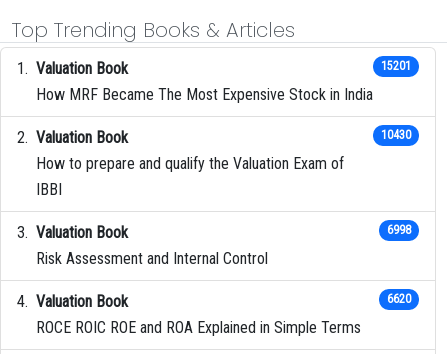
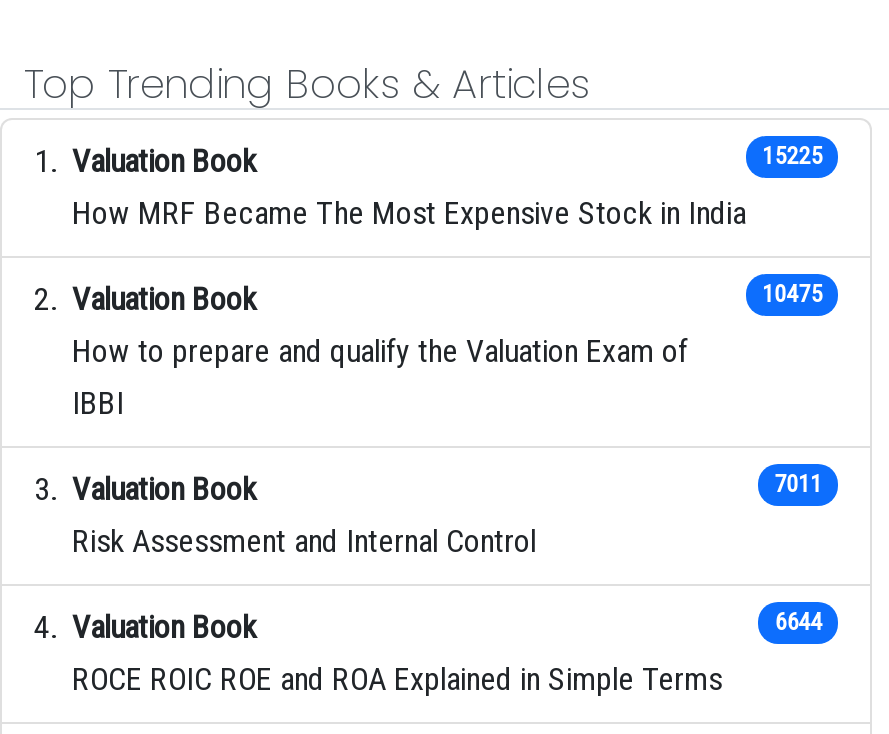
[381,59,411,73] 15201 -> [762,143,822,171] 15225
[381,128,411,142] 10430 -> [762,281,822,309] 10475
[387,223,411,237] 6998 -> [774,471,822,499] 7011
[387,292,411,306] 6620 -> [774,609,822,637] 6644

